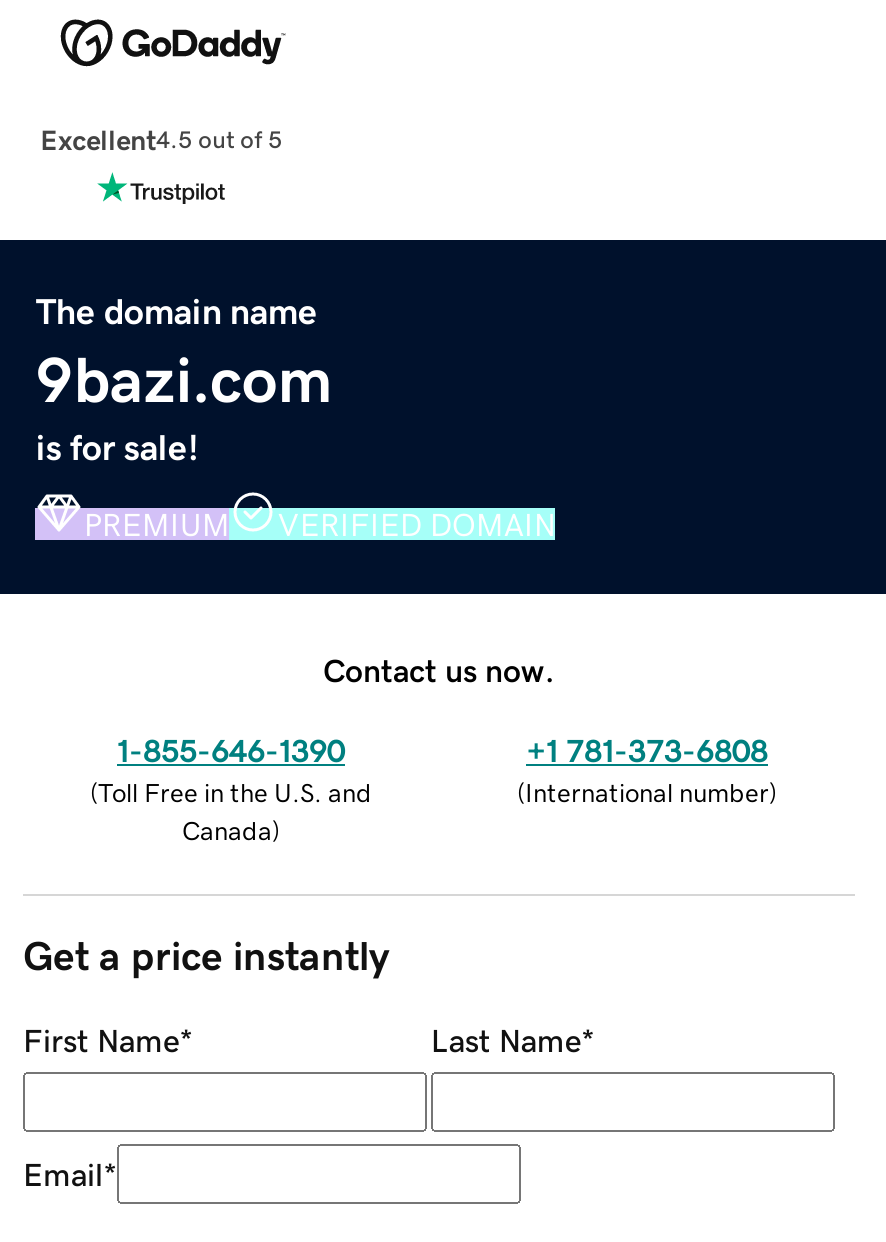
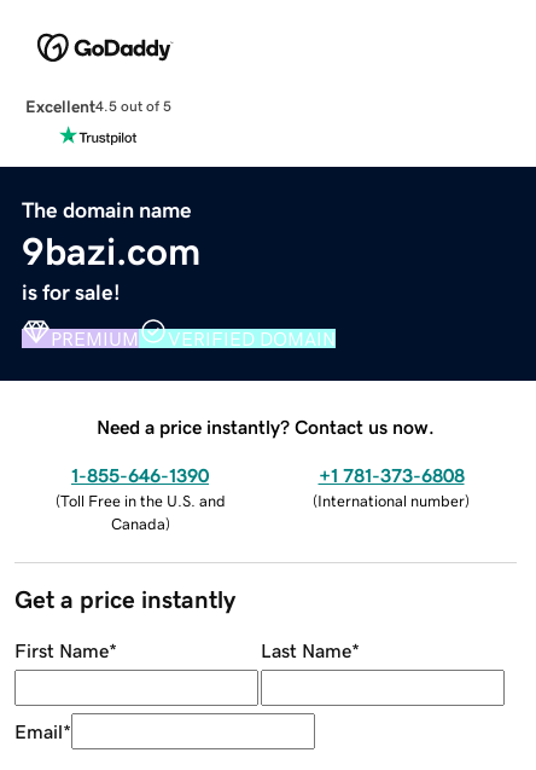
[323,653,555,685] Contact us now. -> [97,417,435,436] Need a price instantly? Contact us now.

